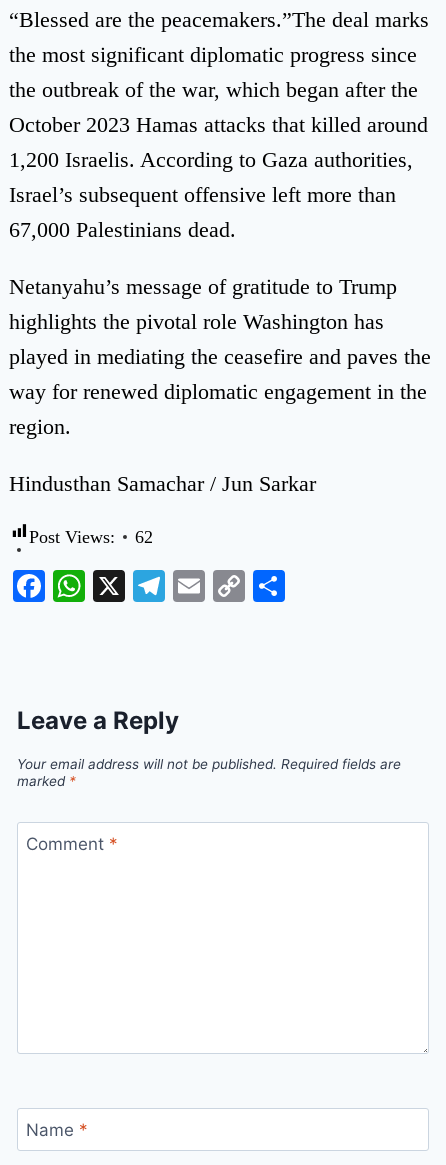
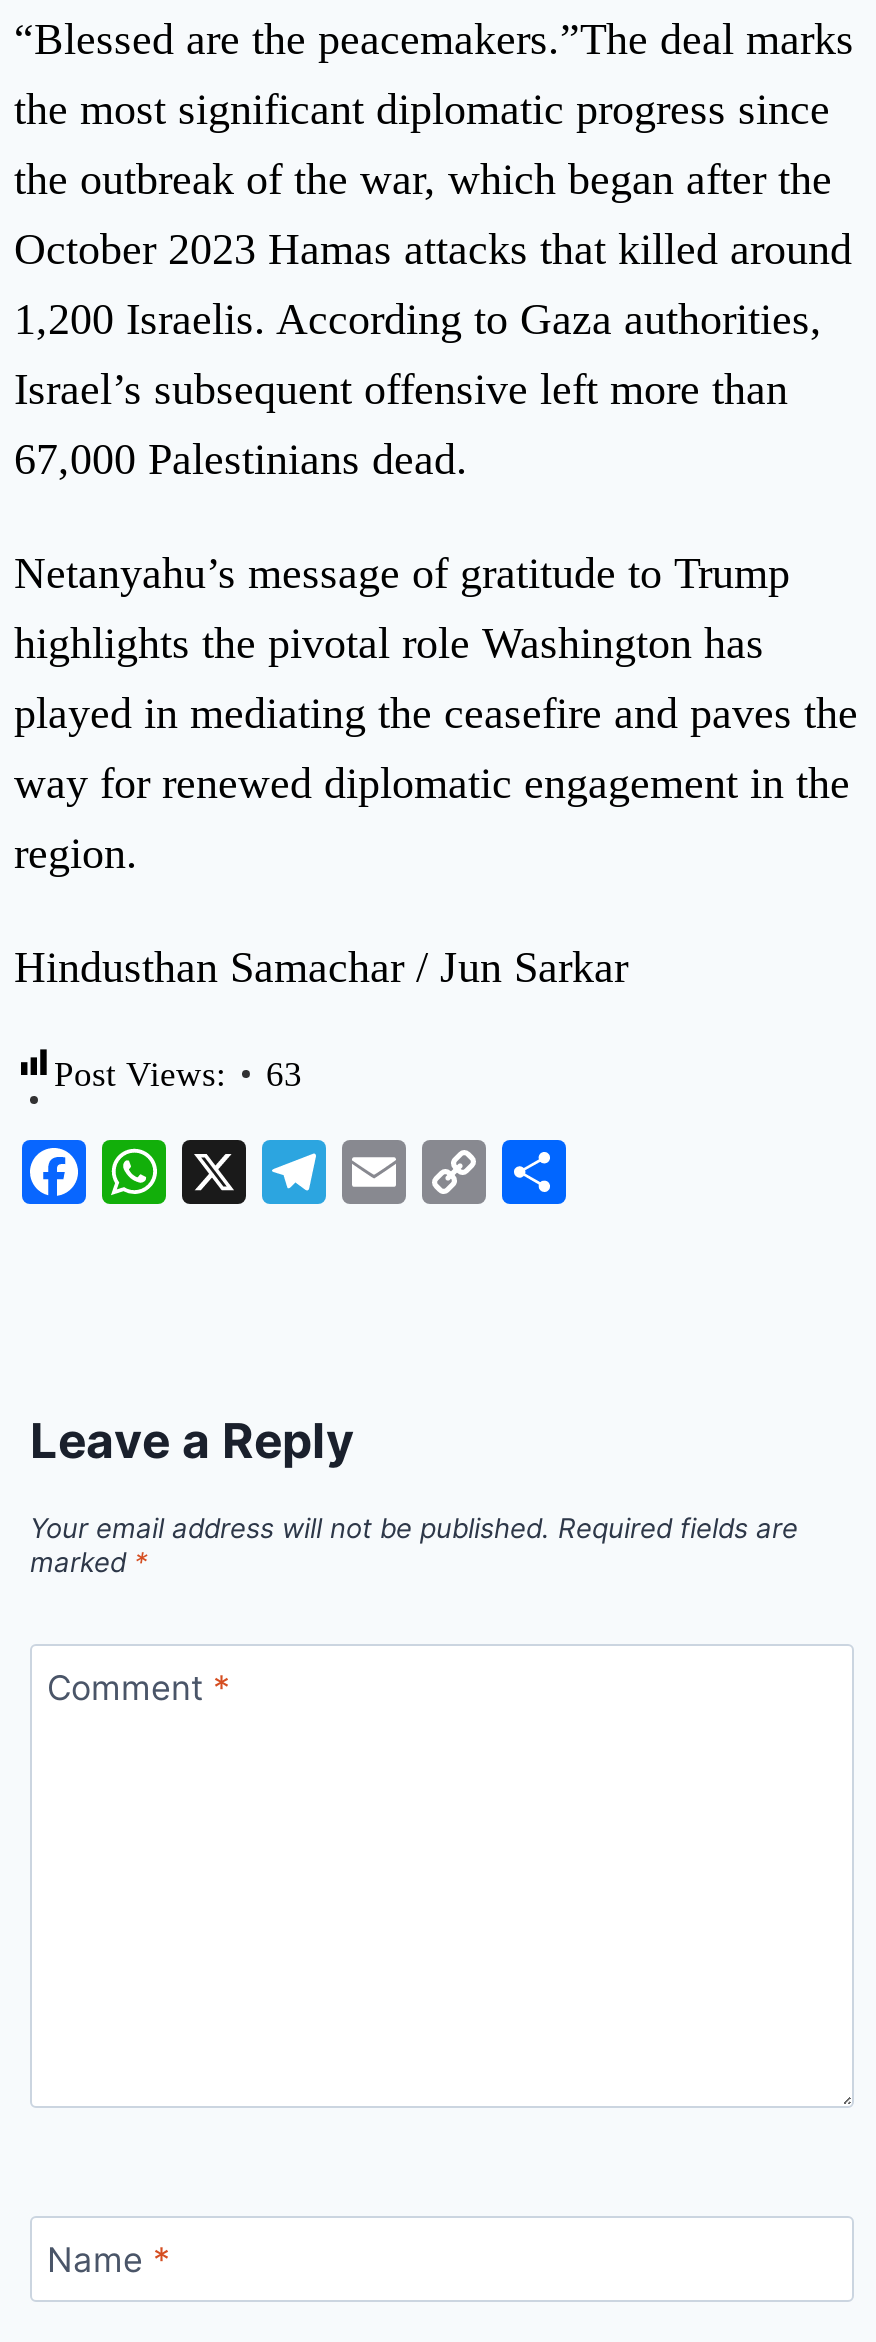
[29,527,153,547] Post Views: 62 -> [54,1054,302,1094] Post Views: 63

